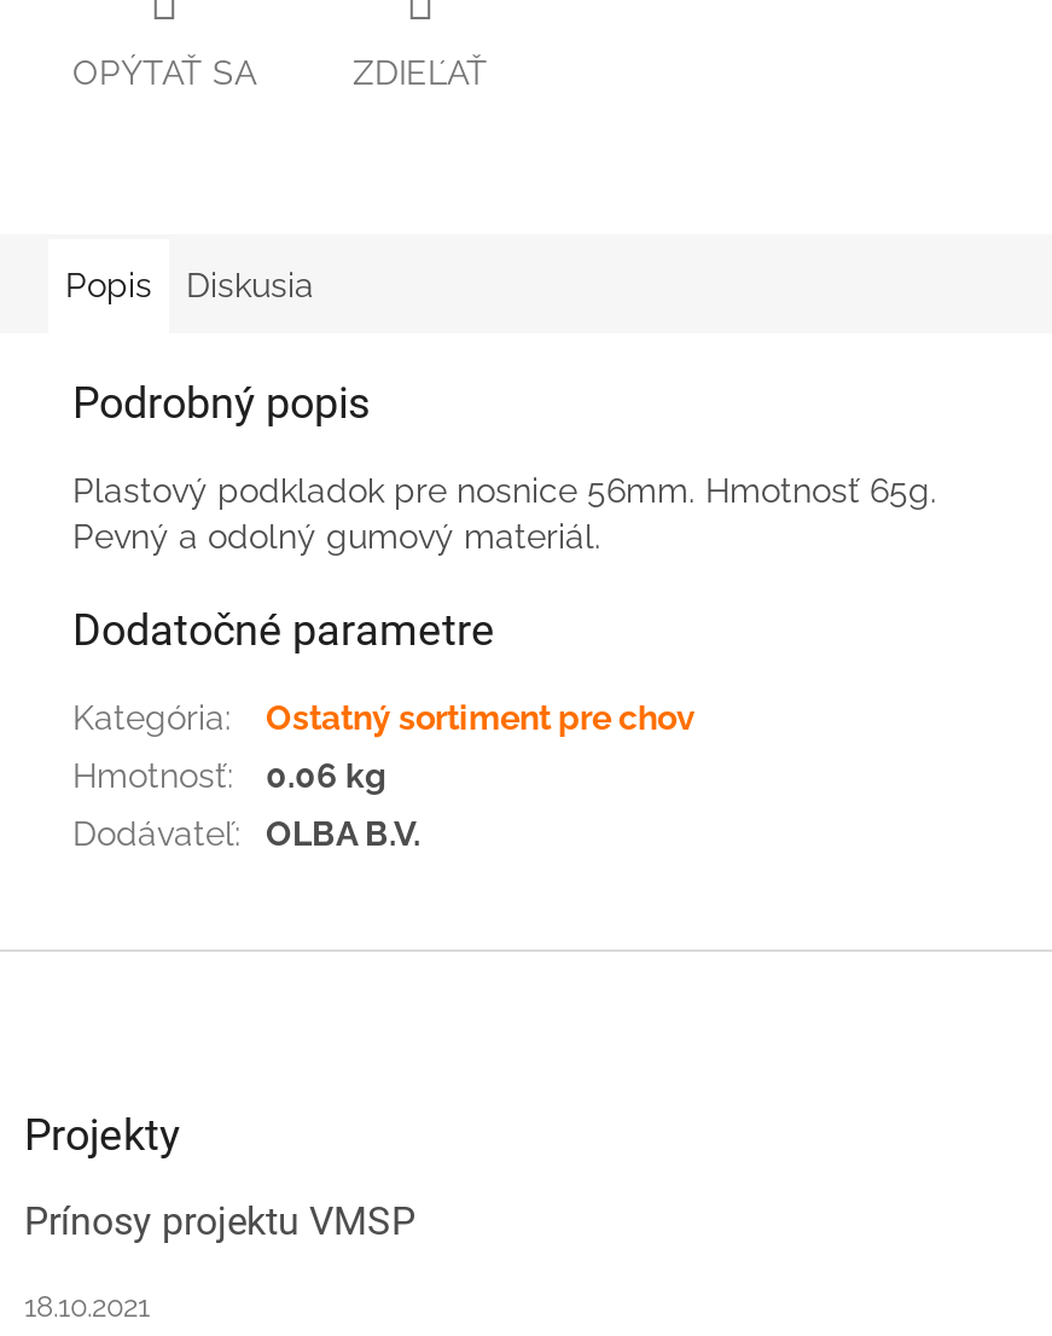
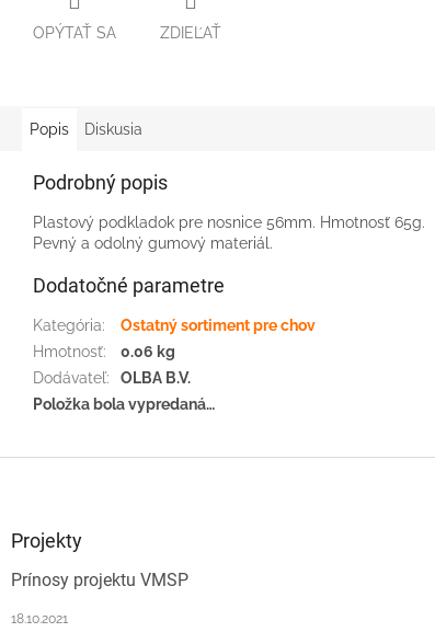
none -> [33,396,215,413] Položka bola vypredaná…

